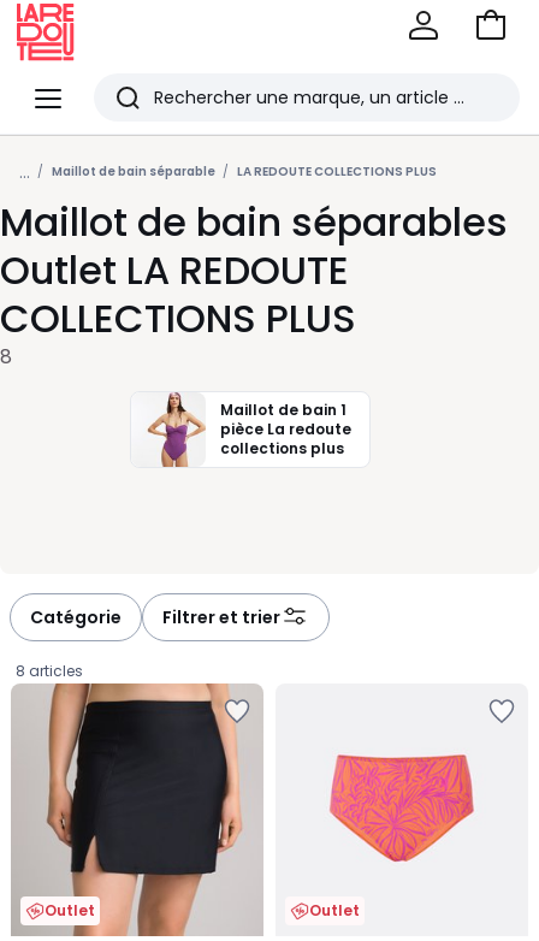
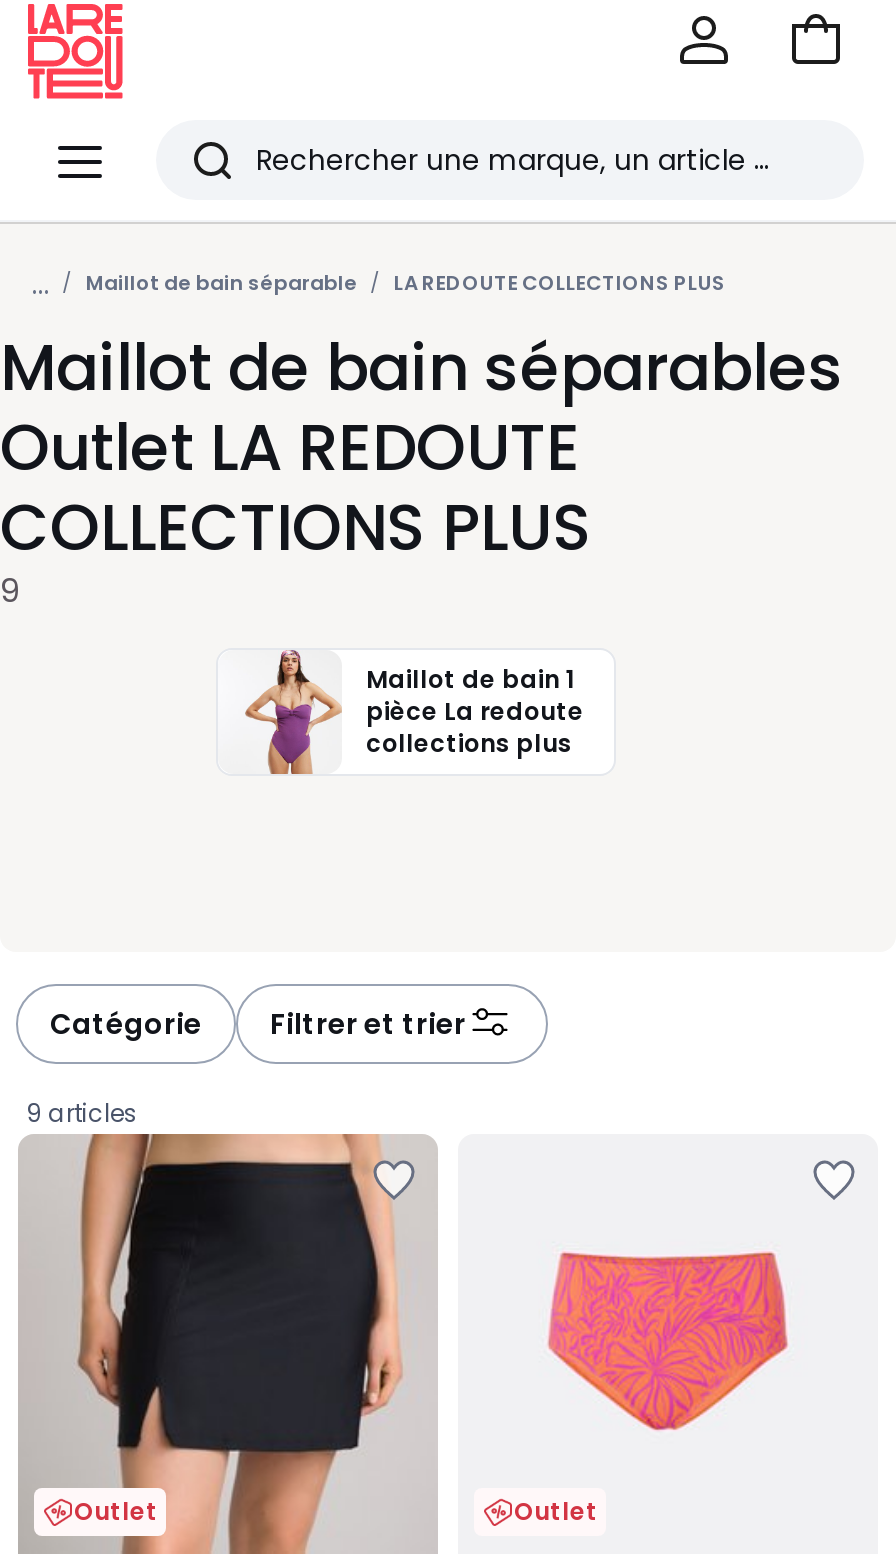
[0,343,12,371] 8 -> [0,568,18,614] 9
[16,661,83,681] 8 articles -> [26,1096,138,1130] 9 articles

